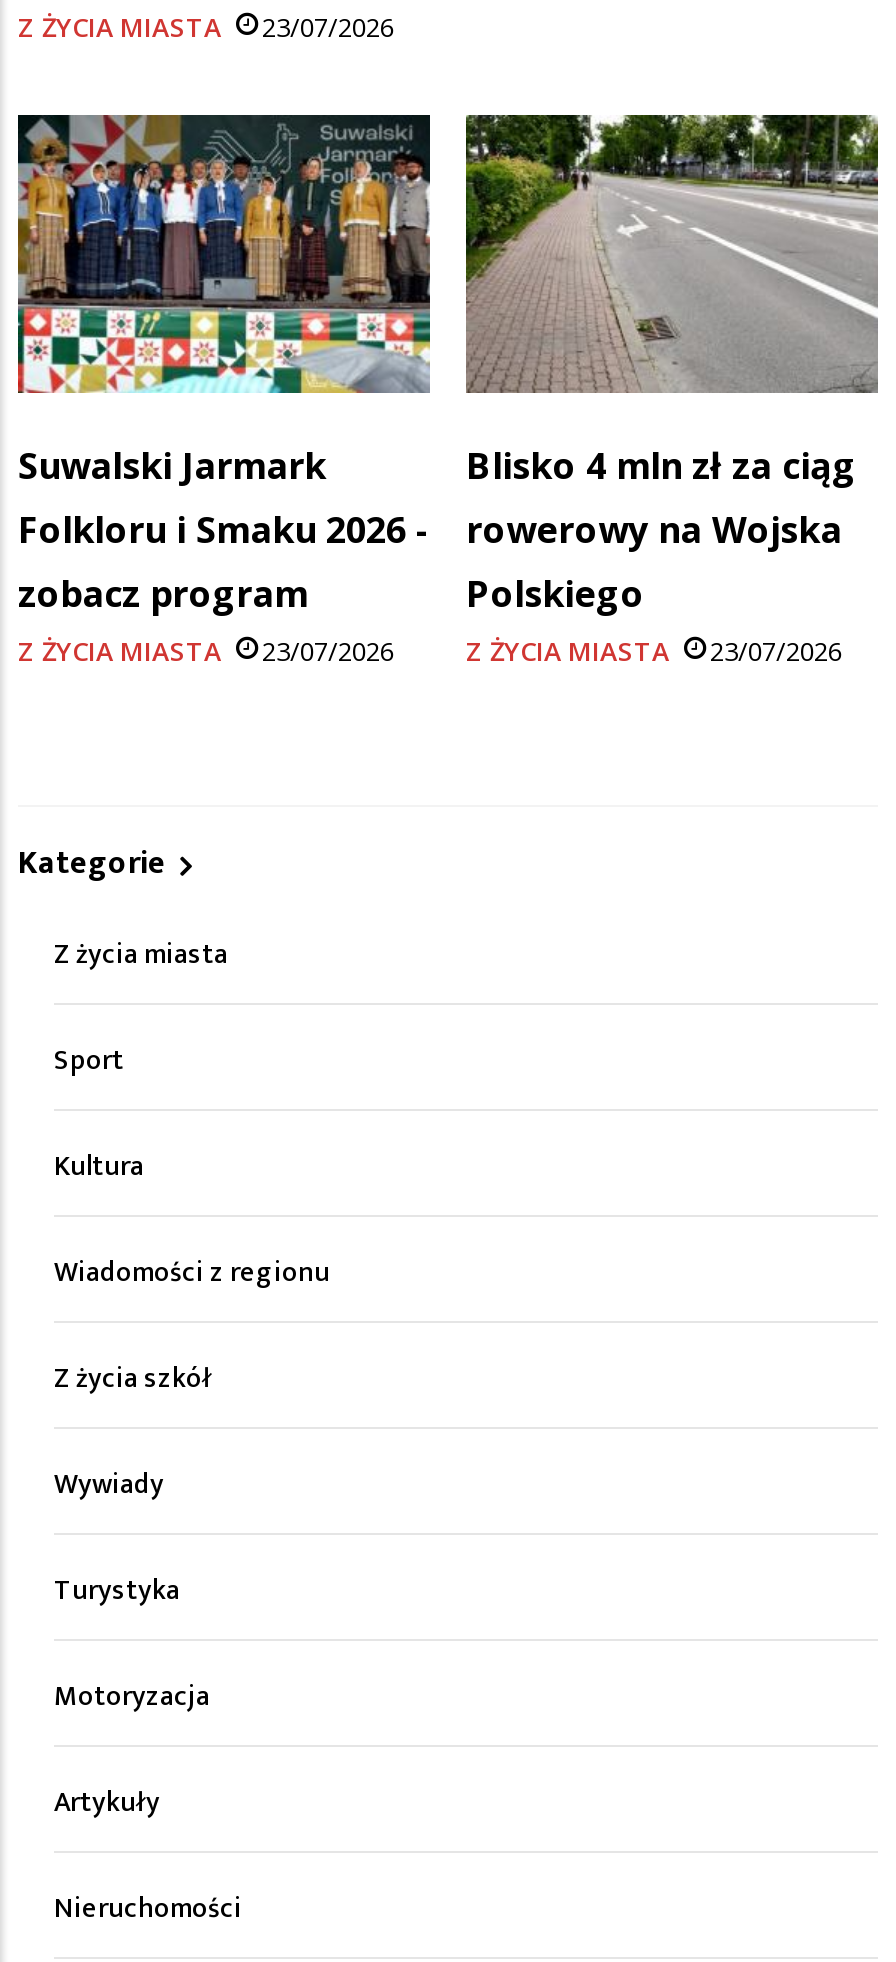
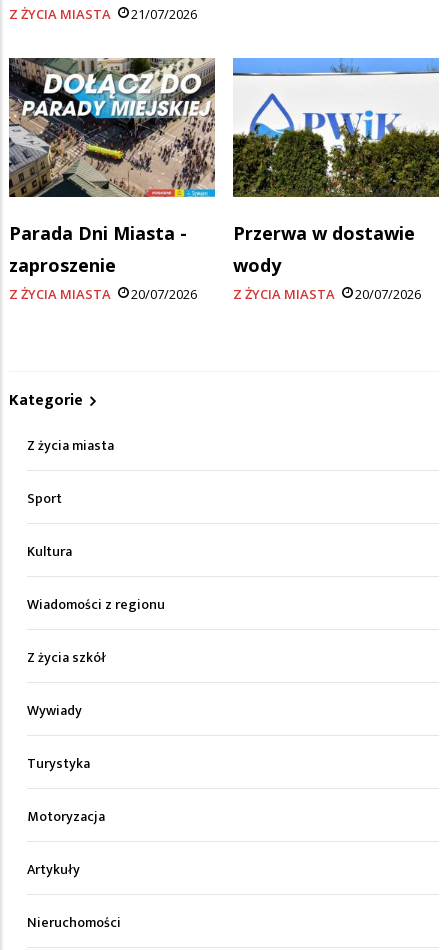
[18,9,394,45] Z ŻYCIA MIASTA 23/07/2026 -> [9,5,197,23] Z ŻYCIA MIASTA 21/07/2026
[16,113,432,616] [image] | Suwalski Jarmark | Folkloru i Smaku 2026 - | zobacz program -> [8,57,216,277] [image] | Parada Dni Miasta - | zaproszenie
[464,113,880,616] [image] | Blisko 4 mln zł za ciąg | rowerowy na Wojska | Polskiego -> [232,57,440,277] [image] | Przerwa w dostawie | wody
[262,632,394,668] 23/07/2026 -> [131,285,197,303] 20/07/2026
[710,632,842,668] 23/07/2026 -> [355,285,421,303] 20/07/2026

